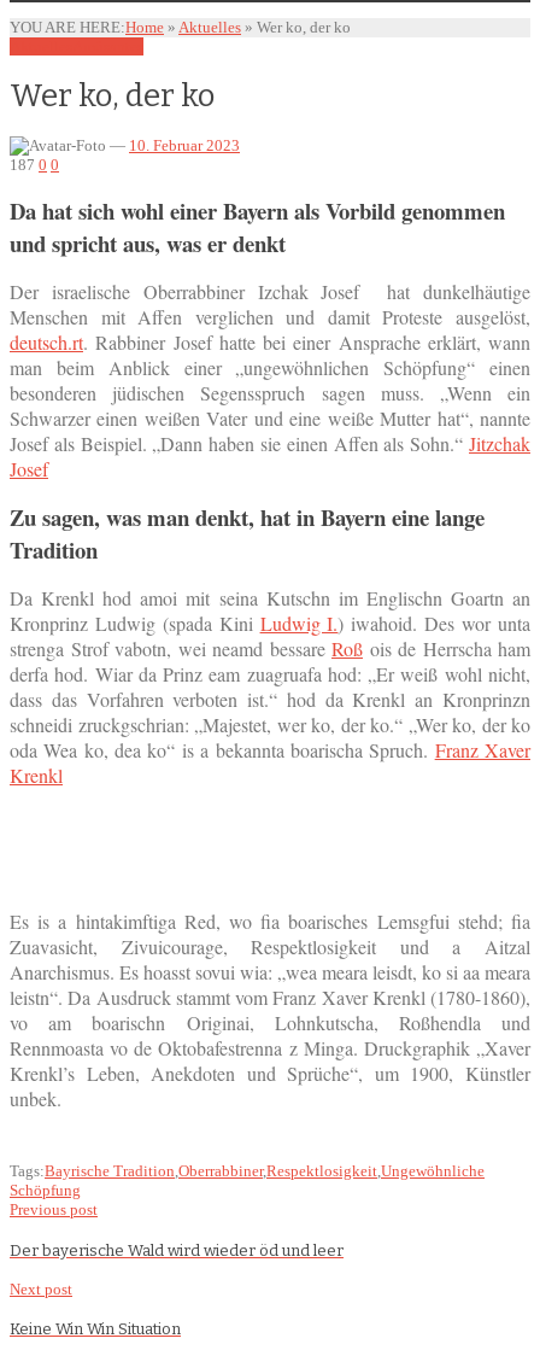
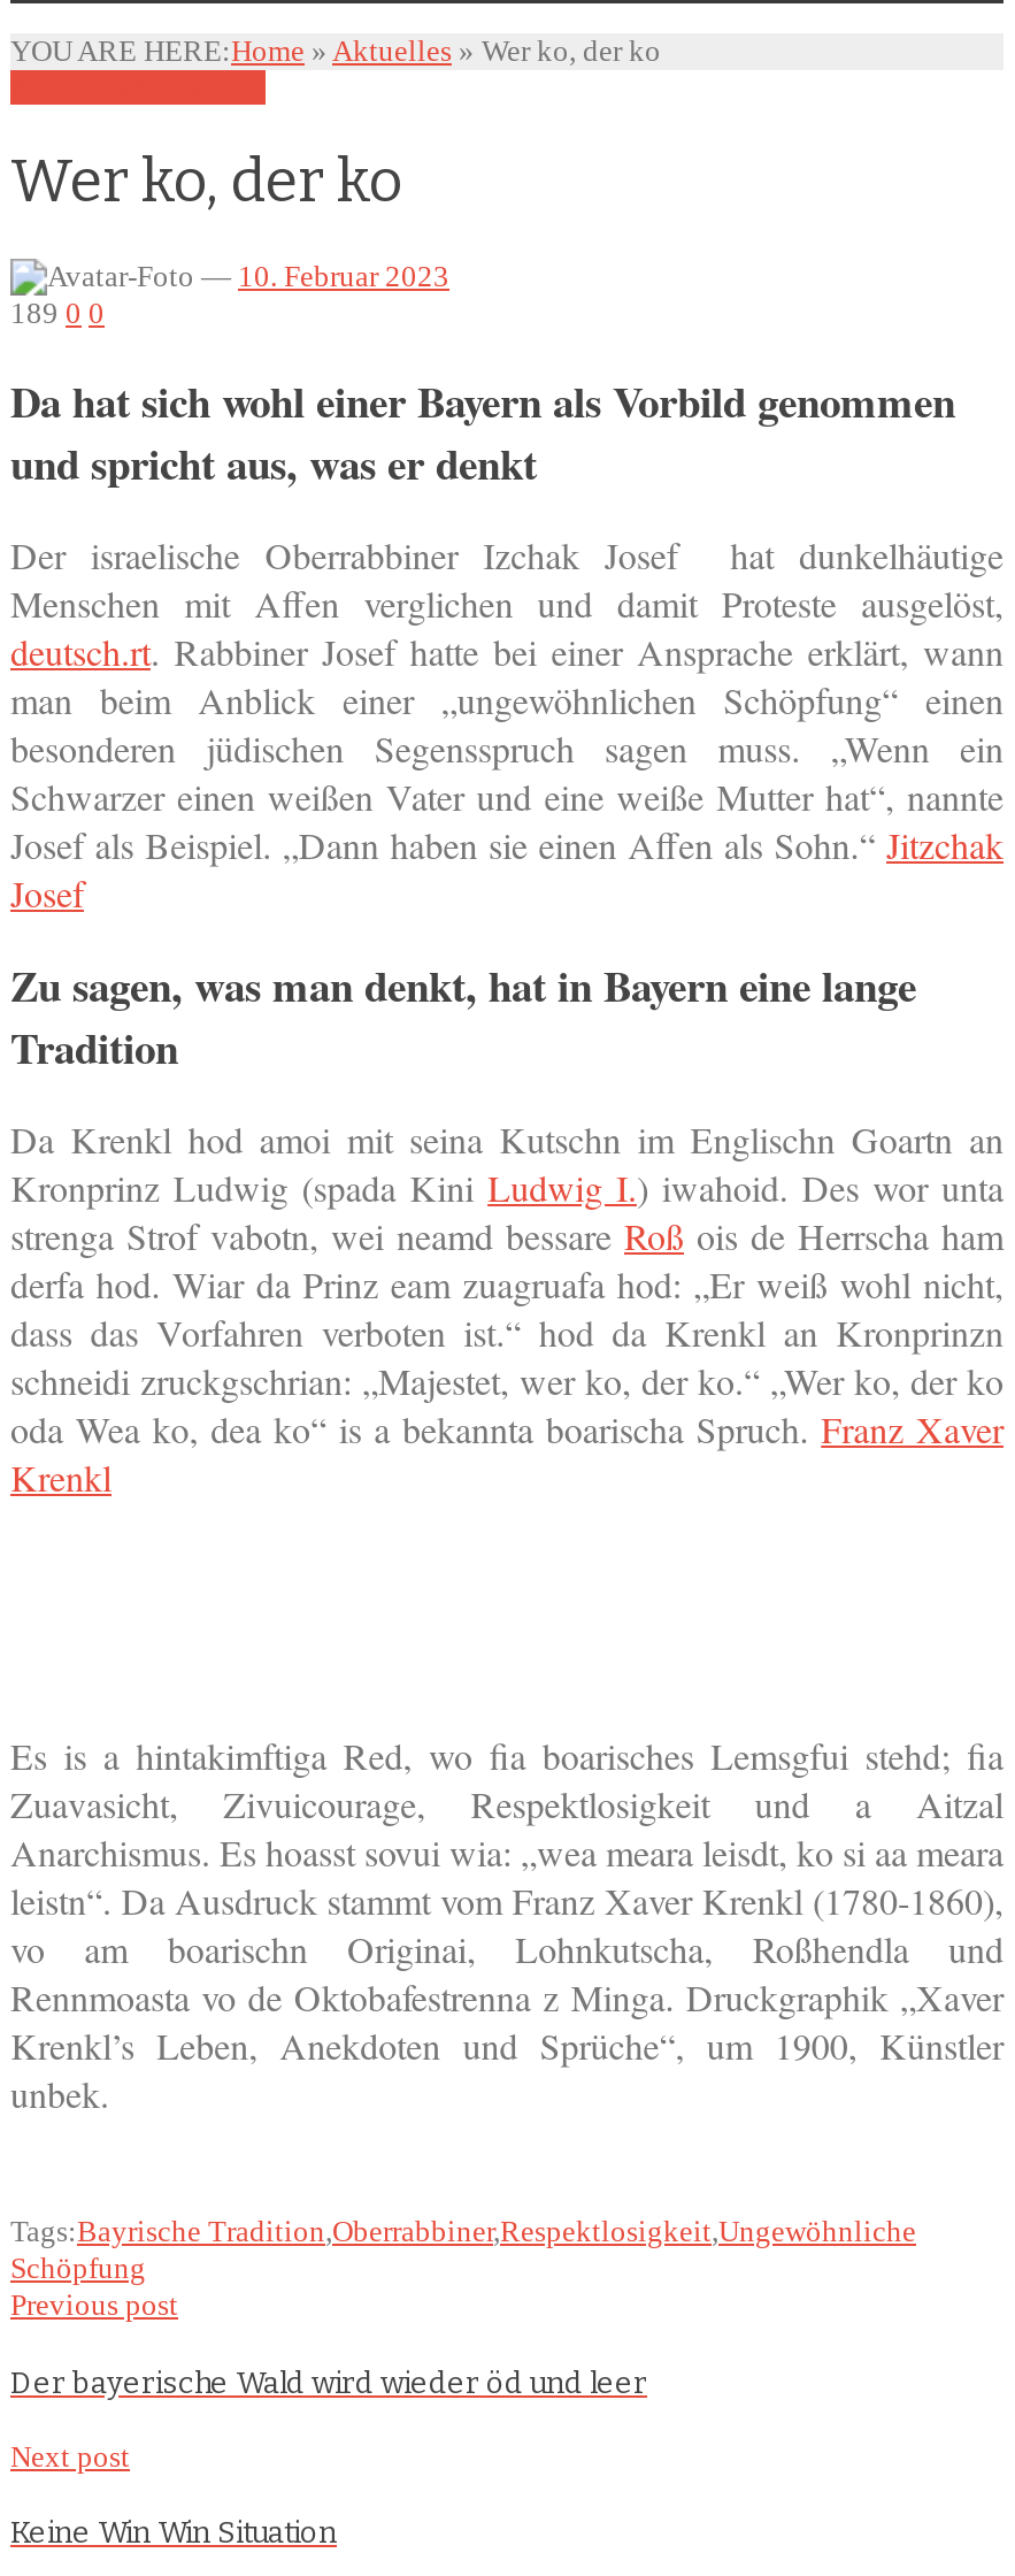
[10,155,59,173] 187 0 0 -> [10,295,105,329] 189 0 0

